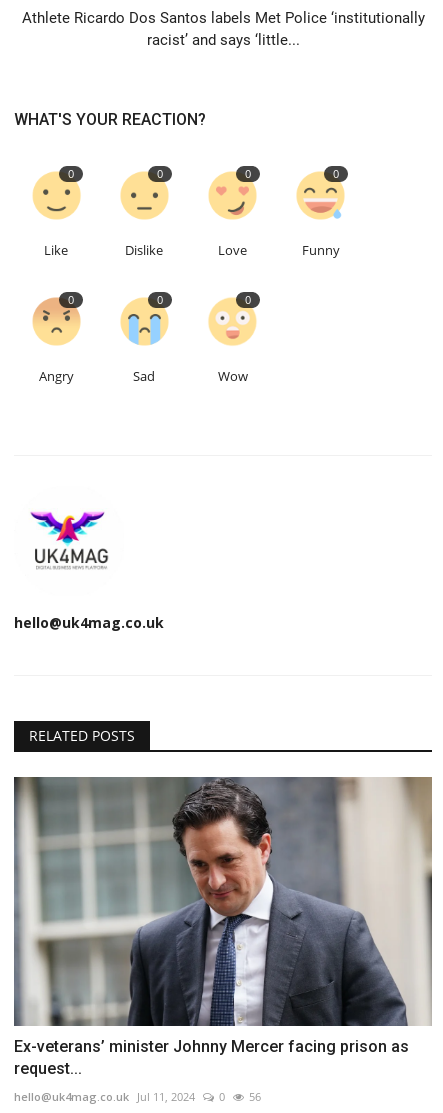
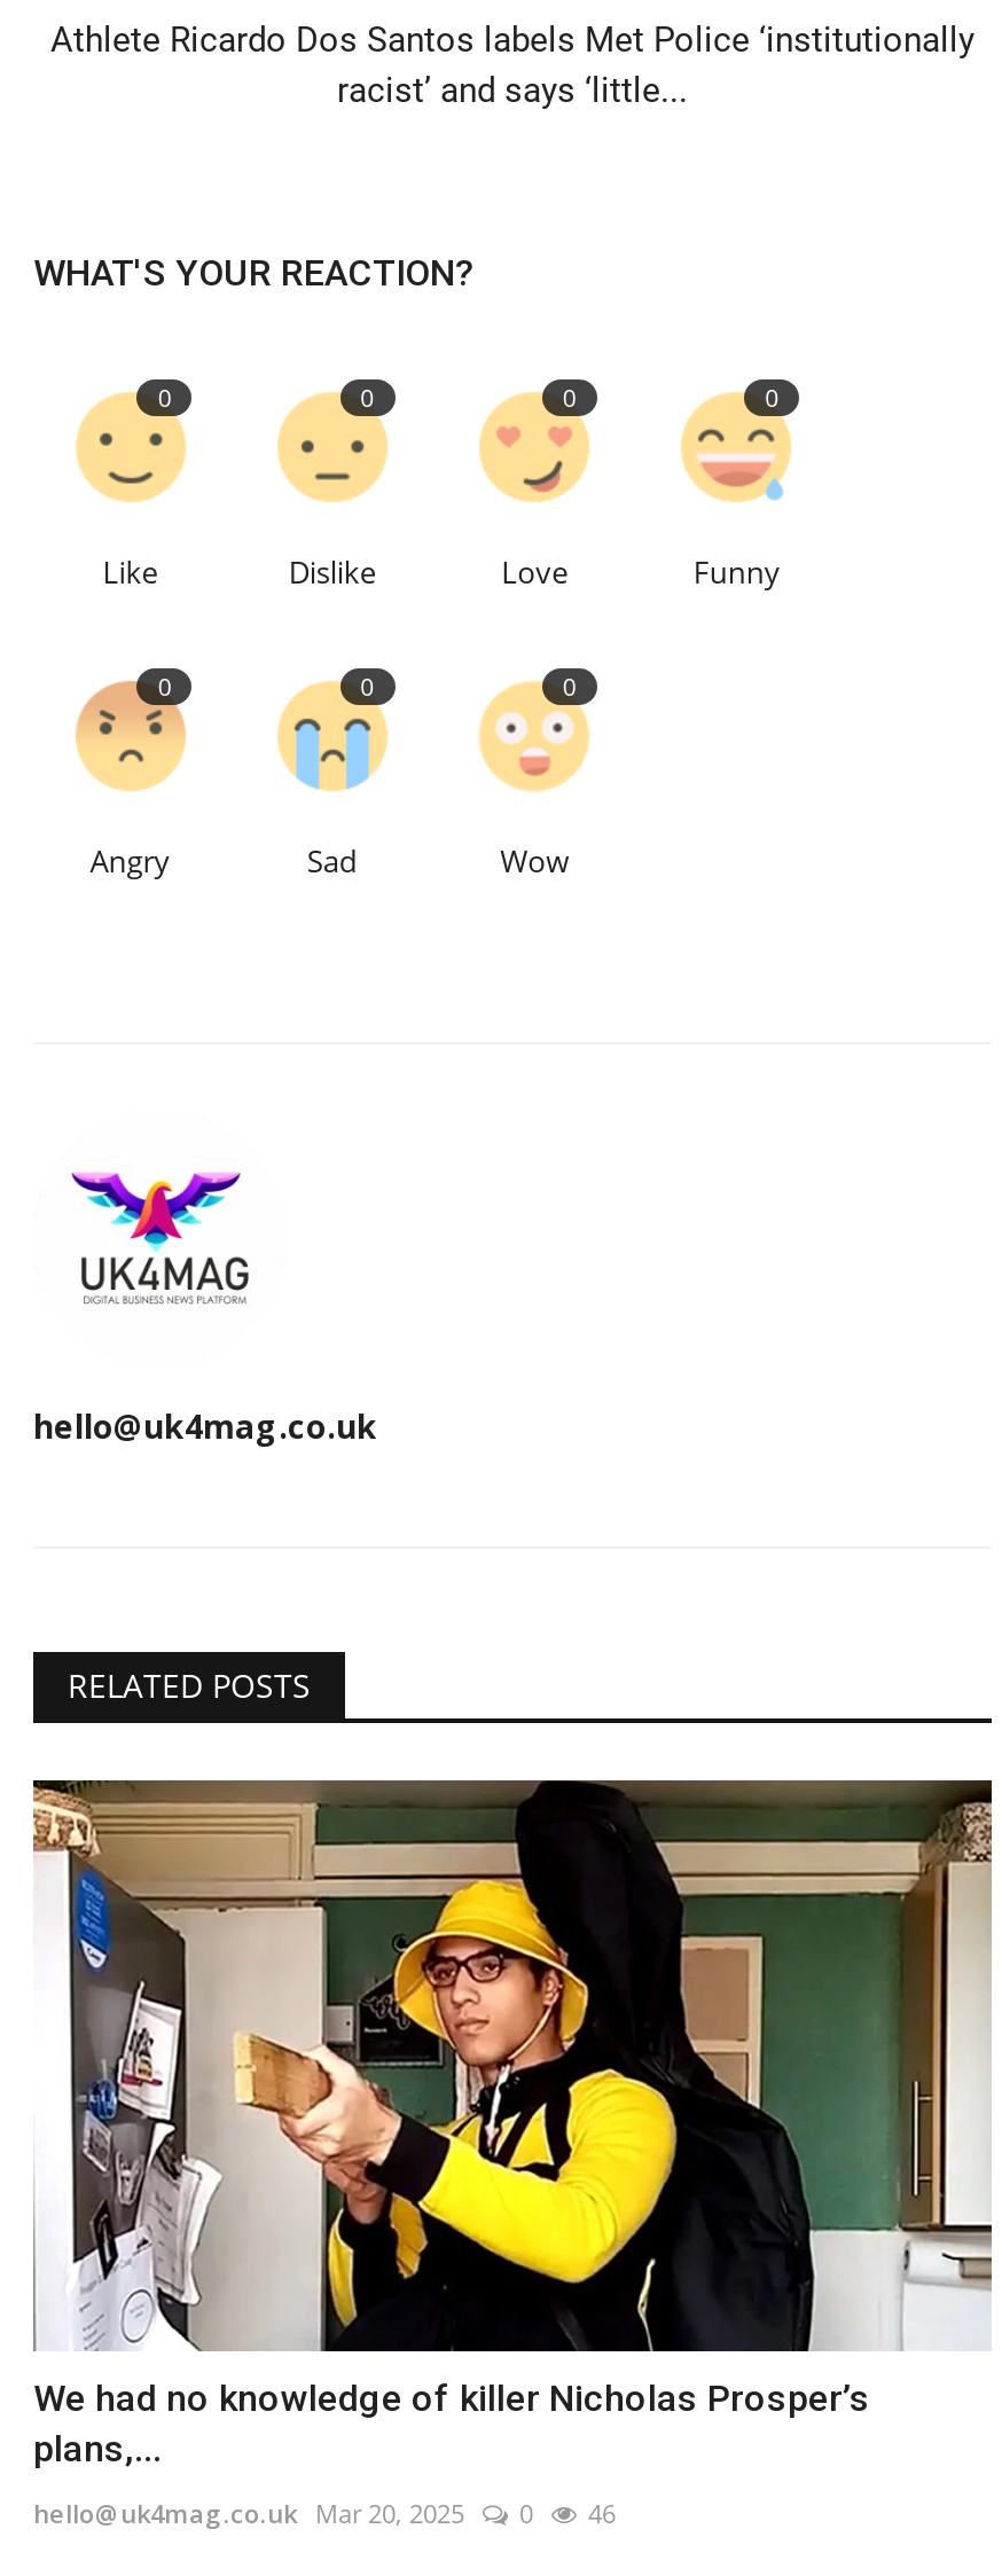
[13,776,433,1078] [image] | Ex-veterans’ minister Johnny Mercer facing prison as | request... -> [31,1778,992,2471] [image] | We had no knowledge of killer Nicholas Prosper’s | plans,...
[14,1089,195,1104] hello@uk4mag.co.uk Jul 11, 2024 -> [33,2496,464,2530] hello@uk4mag.co.uk Mar 20, 2025
[249,1089,261,1104] 56 -> [588,2496,616,2530] 46

